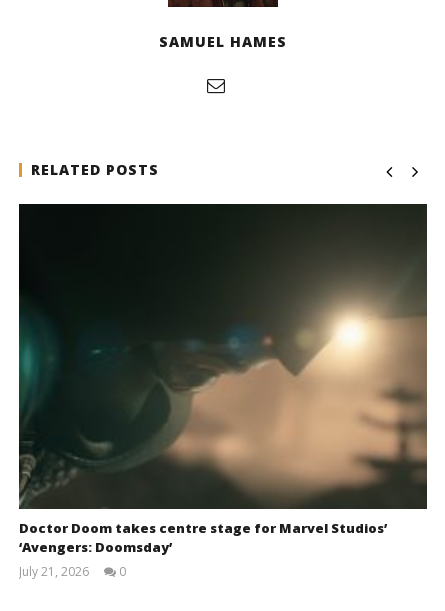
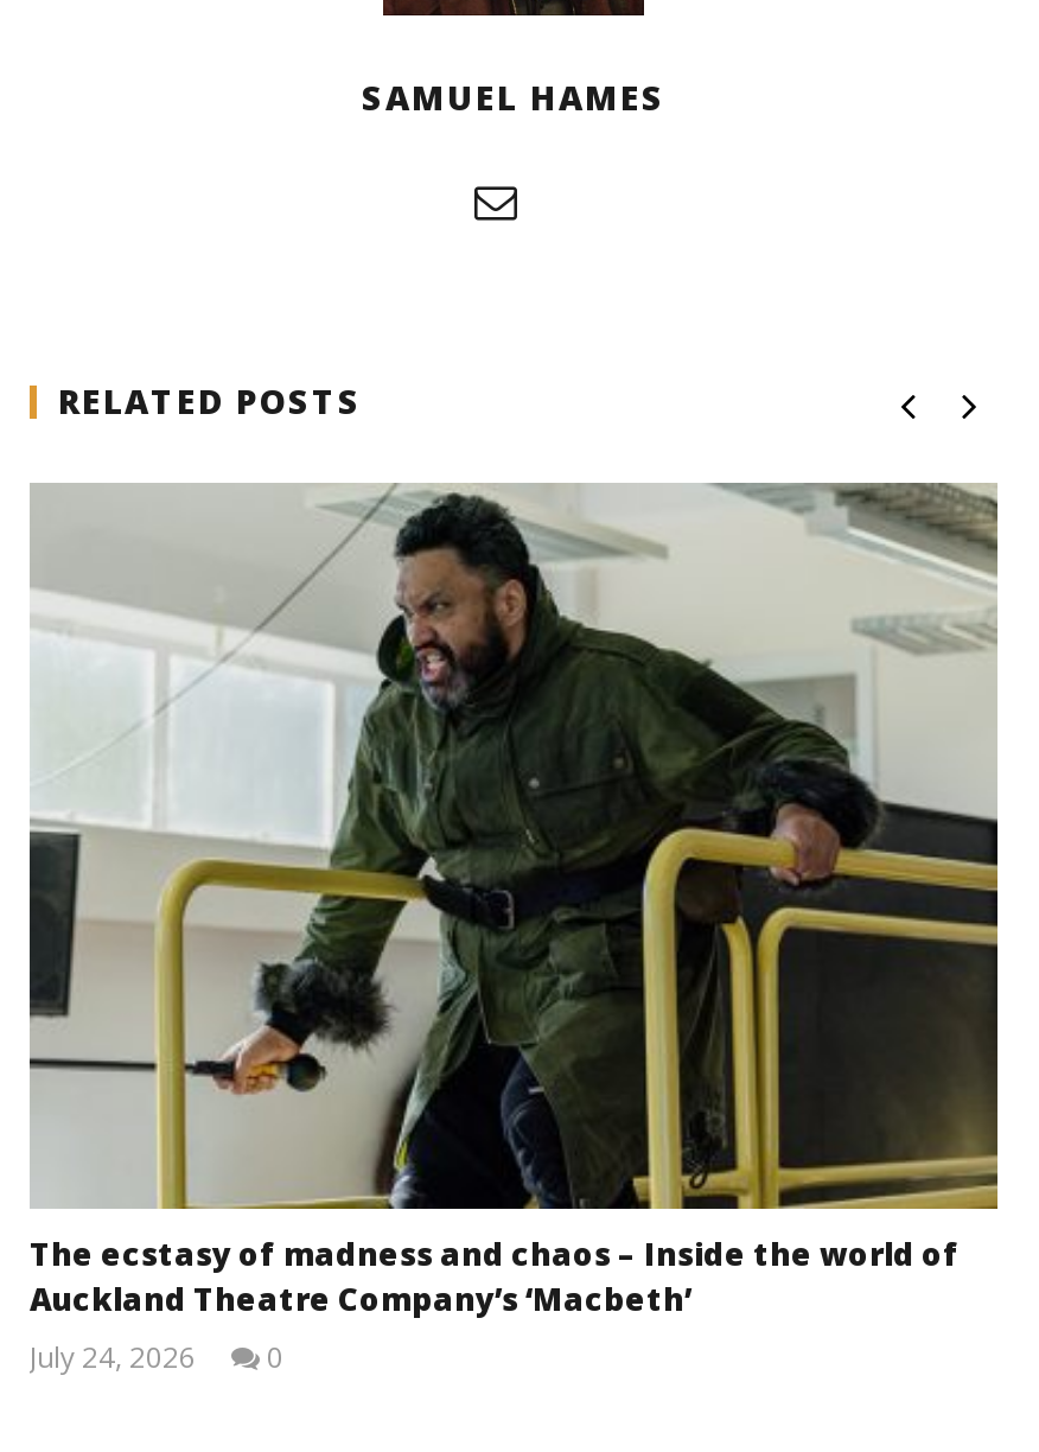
[18,204,428,580] [image] | Doctor Doom takes centre stage for Marvel Studios’ | ‘Avengers: Doomsday’ | July 21, 2026 -> [30,482,1000,1378] [image] | The ecstasy of madness and chaos – Inside the world of | Auckland Theatre Company’s ‘Macbeth’ | July 24, 2026

